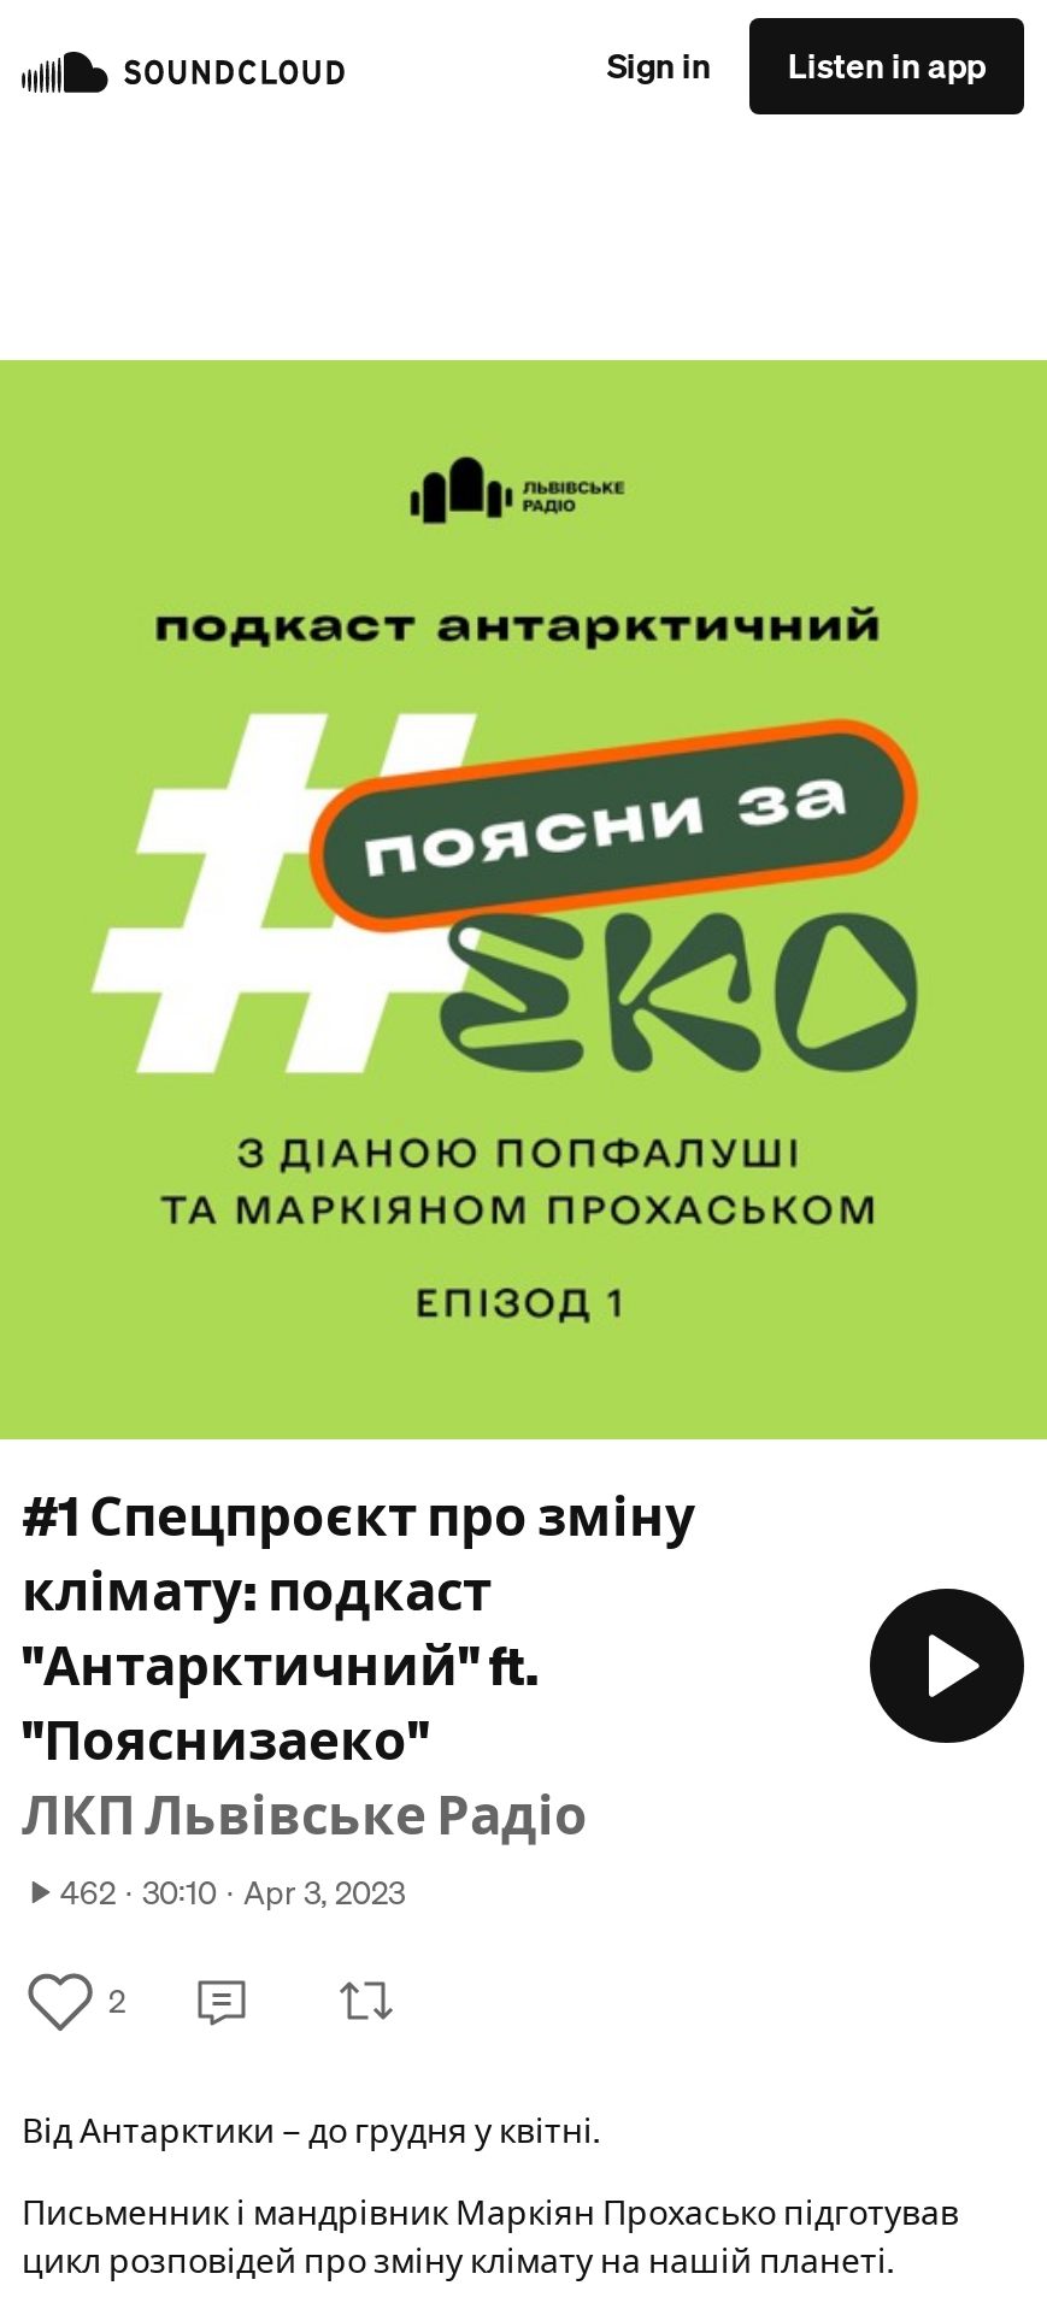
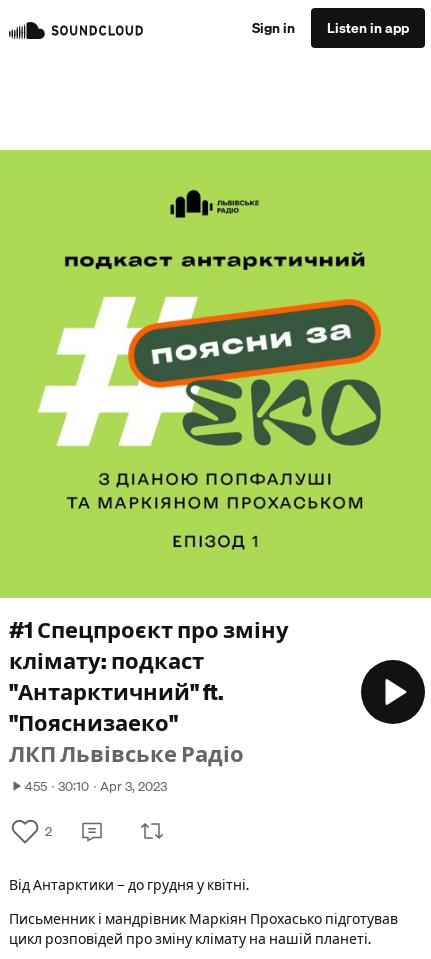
[60,1868,405,1916] 462 30:10 Apr 3, 2023 -> [25,776,167,796] 455 30:10 Apr 3, 2023

